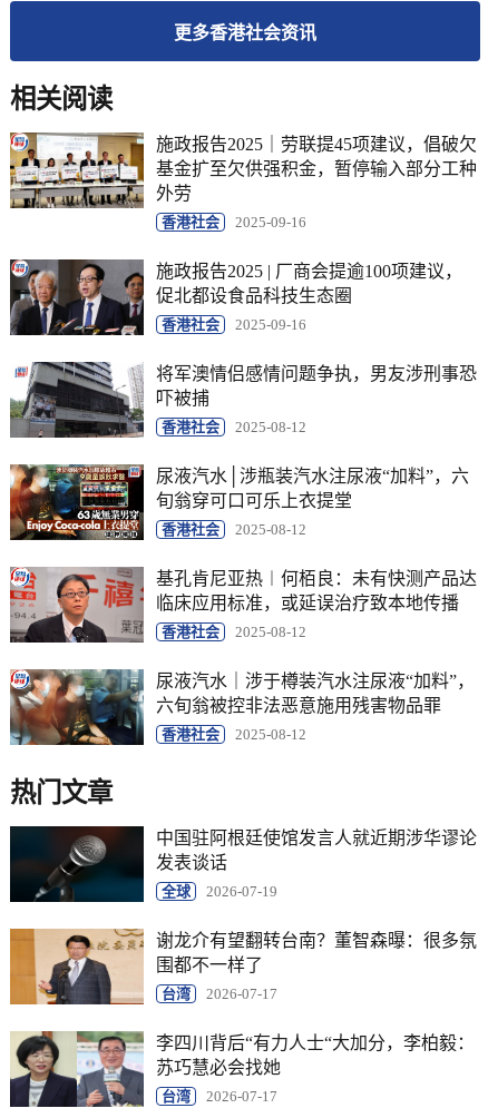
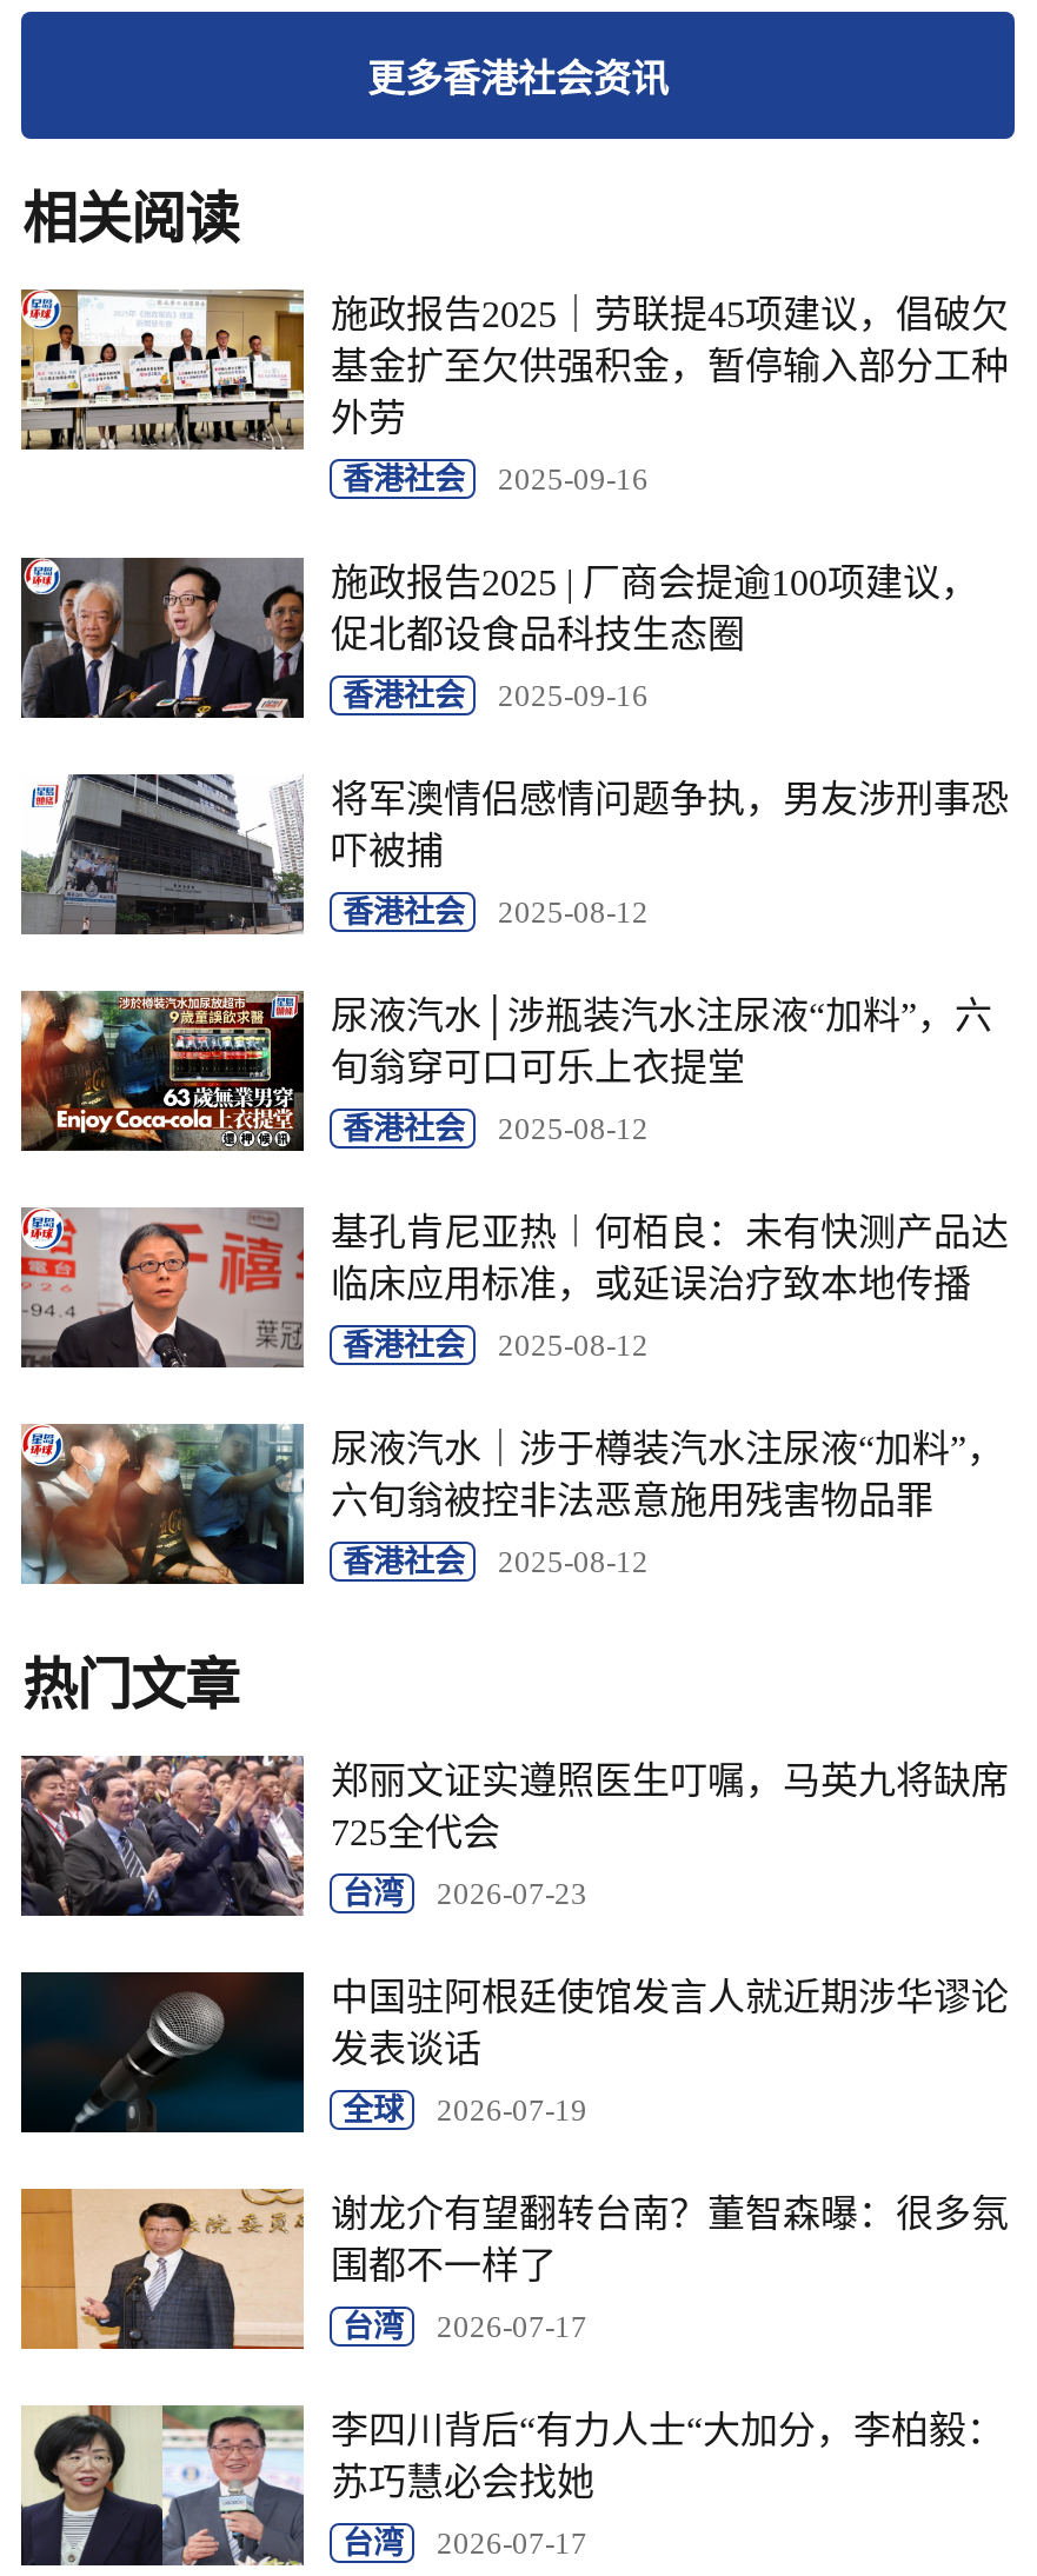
none -> [19,1753,1009,1918] [image] | 郑丽文证实遵照医生叮嘱，马英九将缺席 | 725全代会 | 台湾 | 2026-07-23

